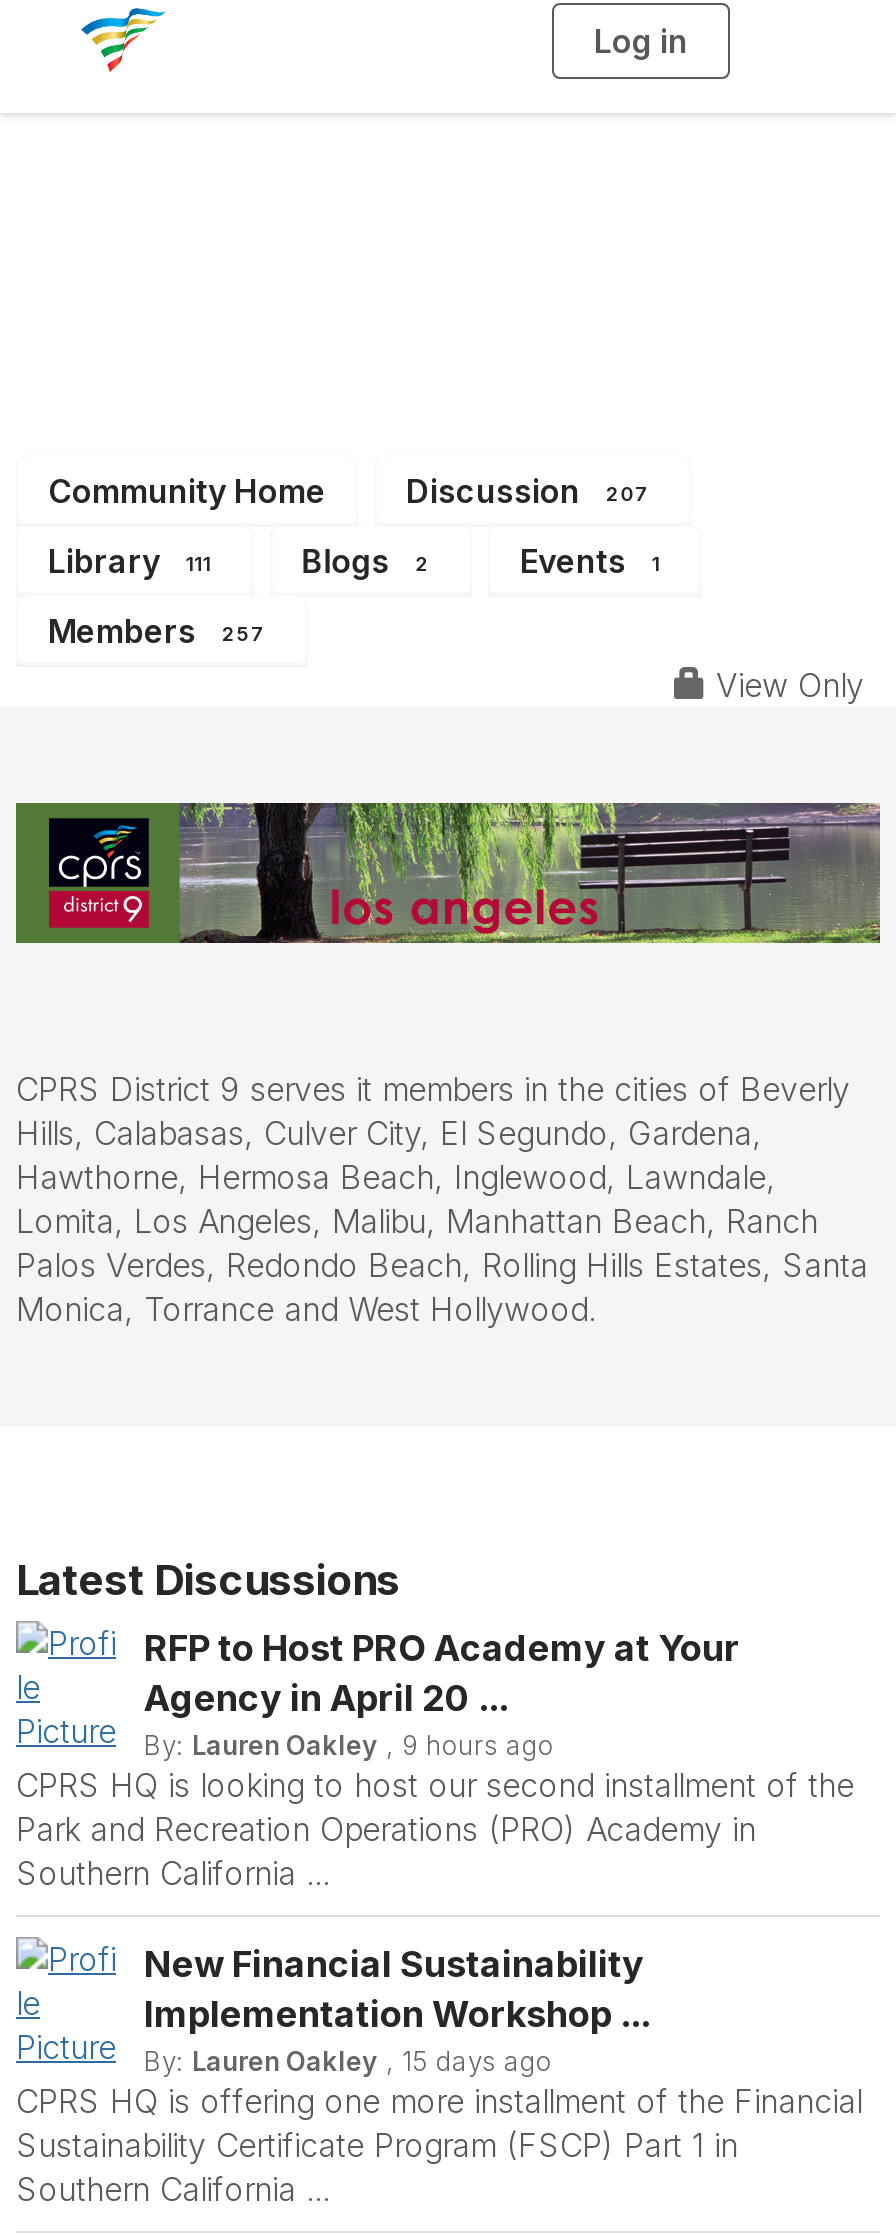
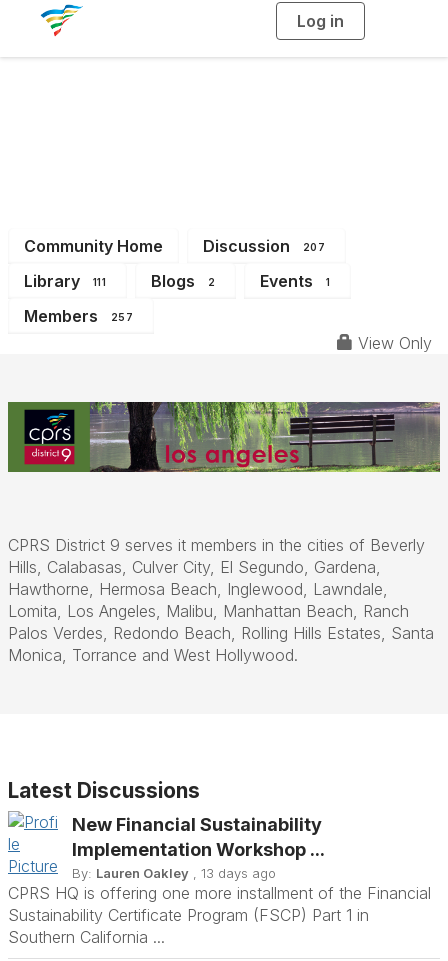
[16,1627,854,1893] RFP to Host PRO Academy at Your | Agency in April 20 ... | By: Lauren Oakley, 9 hours ago | CPRS HQ is looking to host our second installment of the | Park and Recreation Operations (PRO) Academy in | Southern California ... -> none
[144,2045,552,2077] By: Lauren Oakley, 15 days ago -> [72,865,276,881] By: Lauren Oakley, 13 days ago

